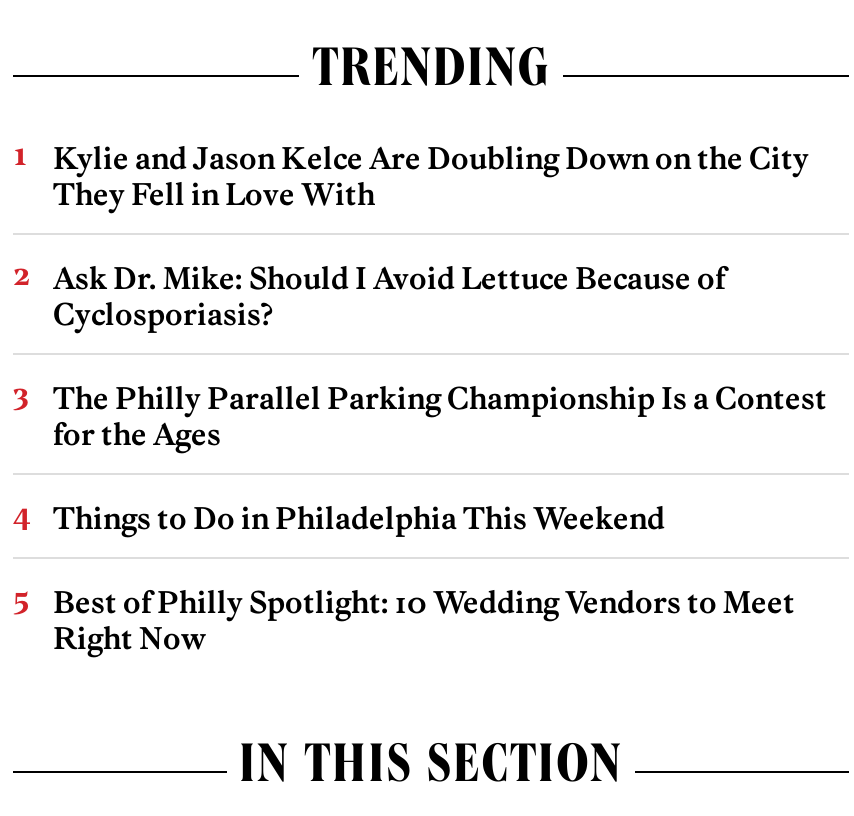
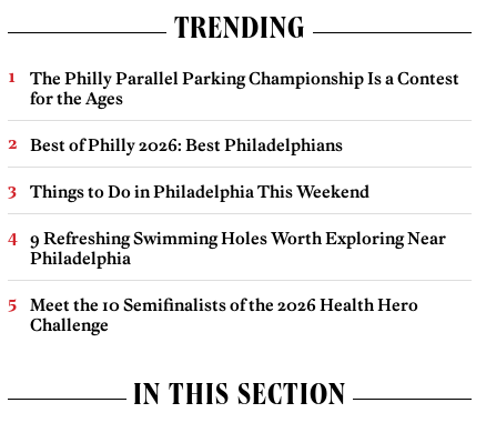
[53,138,809,332] Kylie and Jason Kelce Are Doubling Down on the City | They Fell in Love With | Ask Dr. Mike: Should I Avoid Lettuce Because of | Cyclosporiasis? -> none
moved [53,378,827,452] -> [30,68,459,109]: The Philly Parallel Parking Championship Is a Contest | for the Ages
none -> [30,134,343,155] Best of Philly 2026: Best Philadelphians
moved [53,498,665,536] -> [30,181,369,202]: Things to Do in Philadelphia This Weekend
[53,582,795,656] Best of Philly Spotlight: 10 Wedding Vendors to Meet | Right Now -> [30,228,446,335] 9 Refreshing Swimming Holes Worth Exploring Near | Philadelphia | Meet the 10 Semifinalists of the 2026 Health Hero | Challenge

